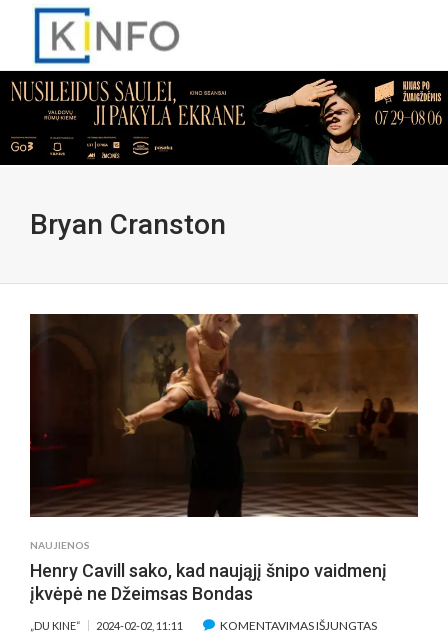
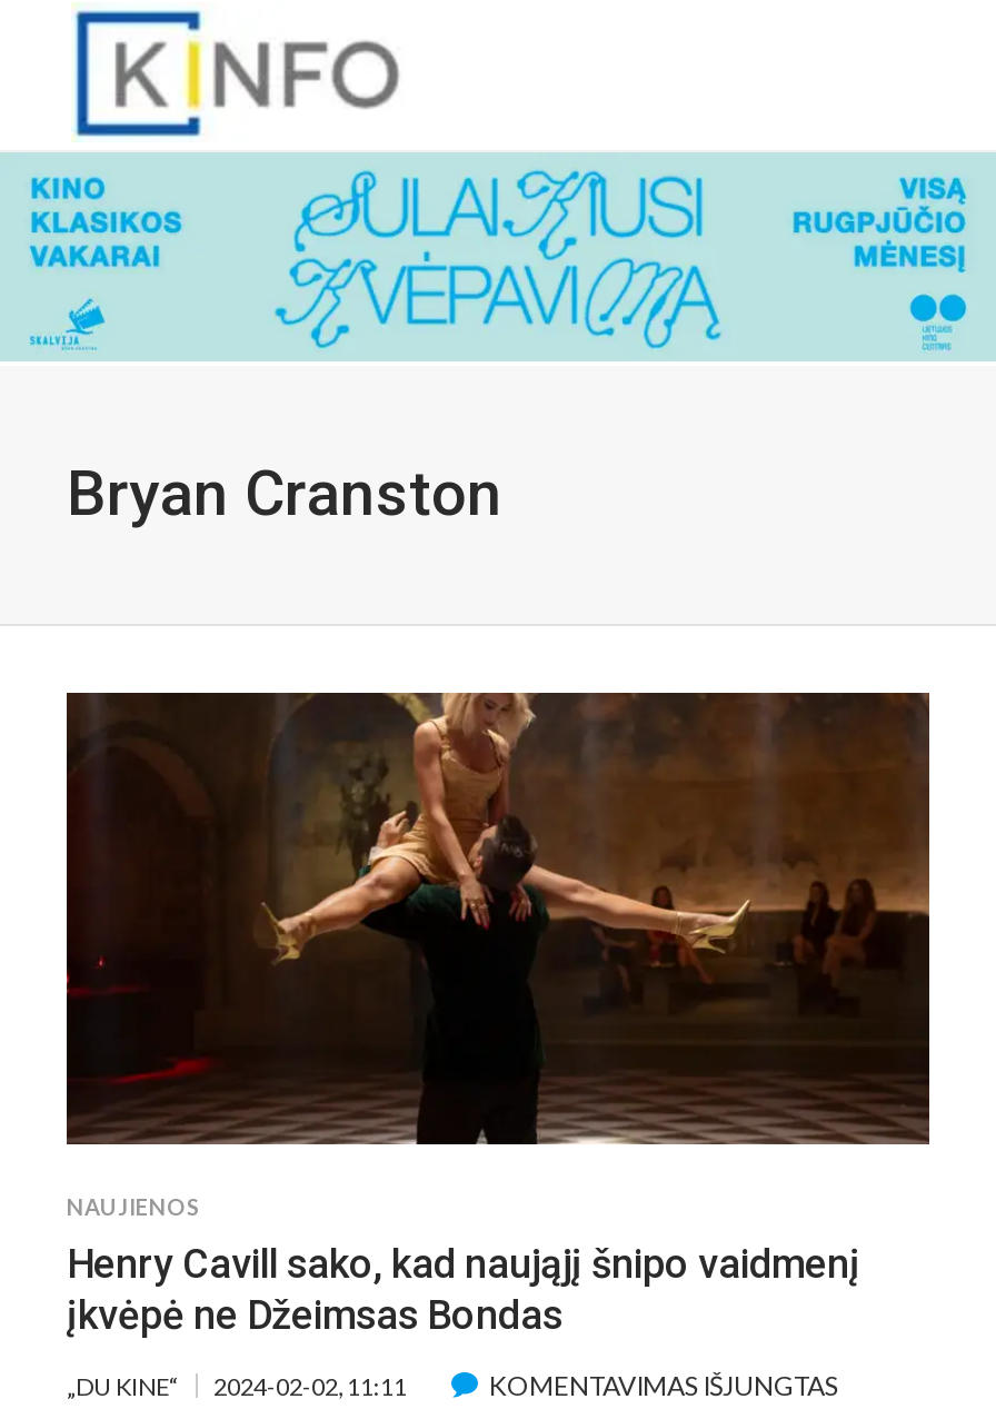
[3,70,445,166] [image] -> [7,152,989,361] [image]

